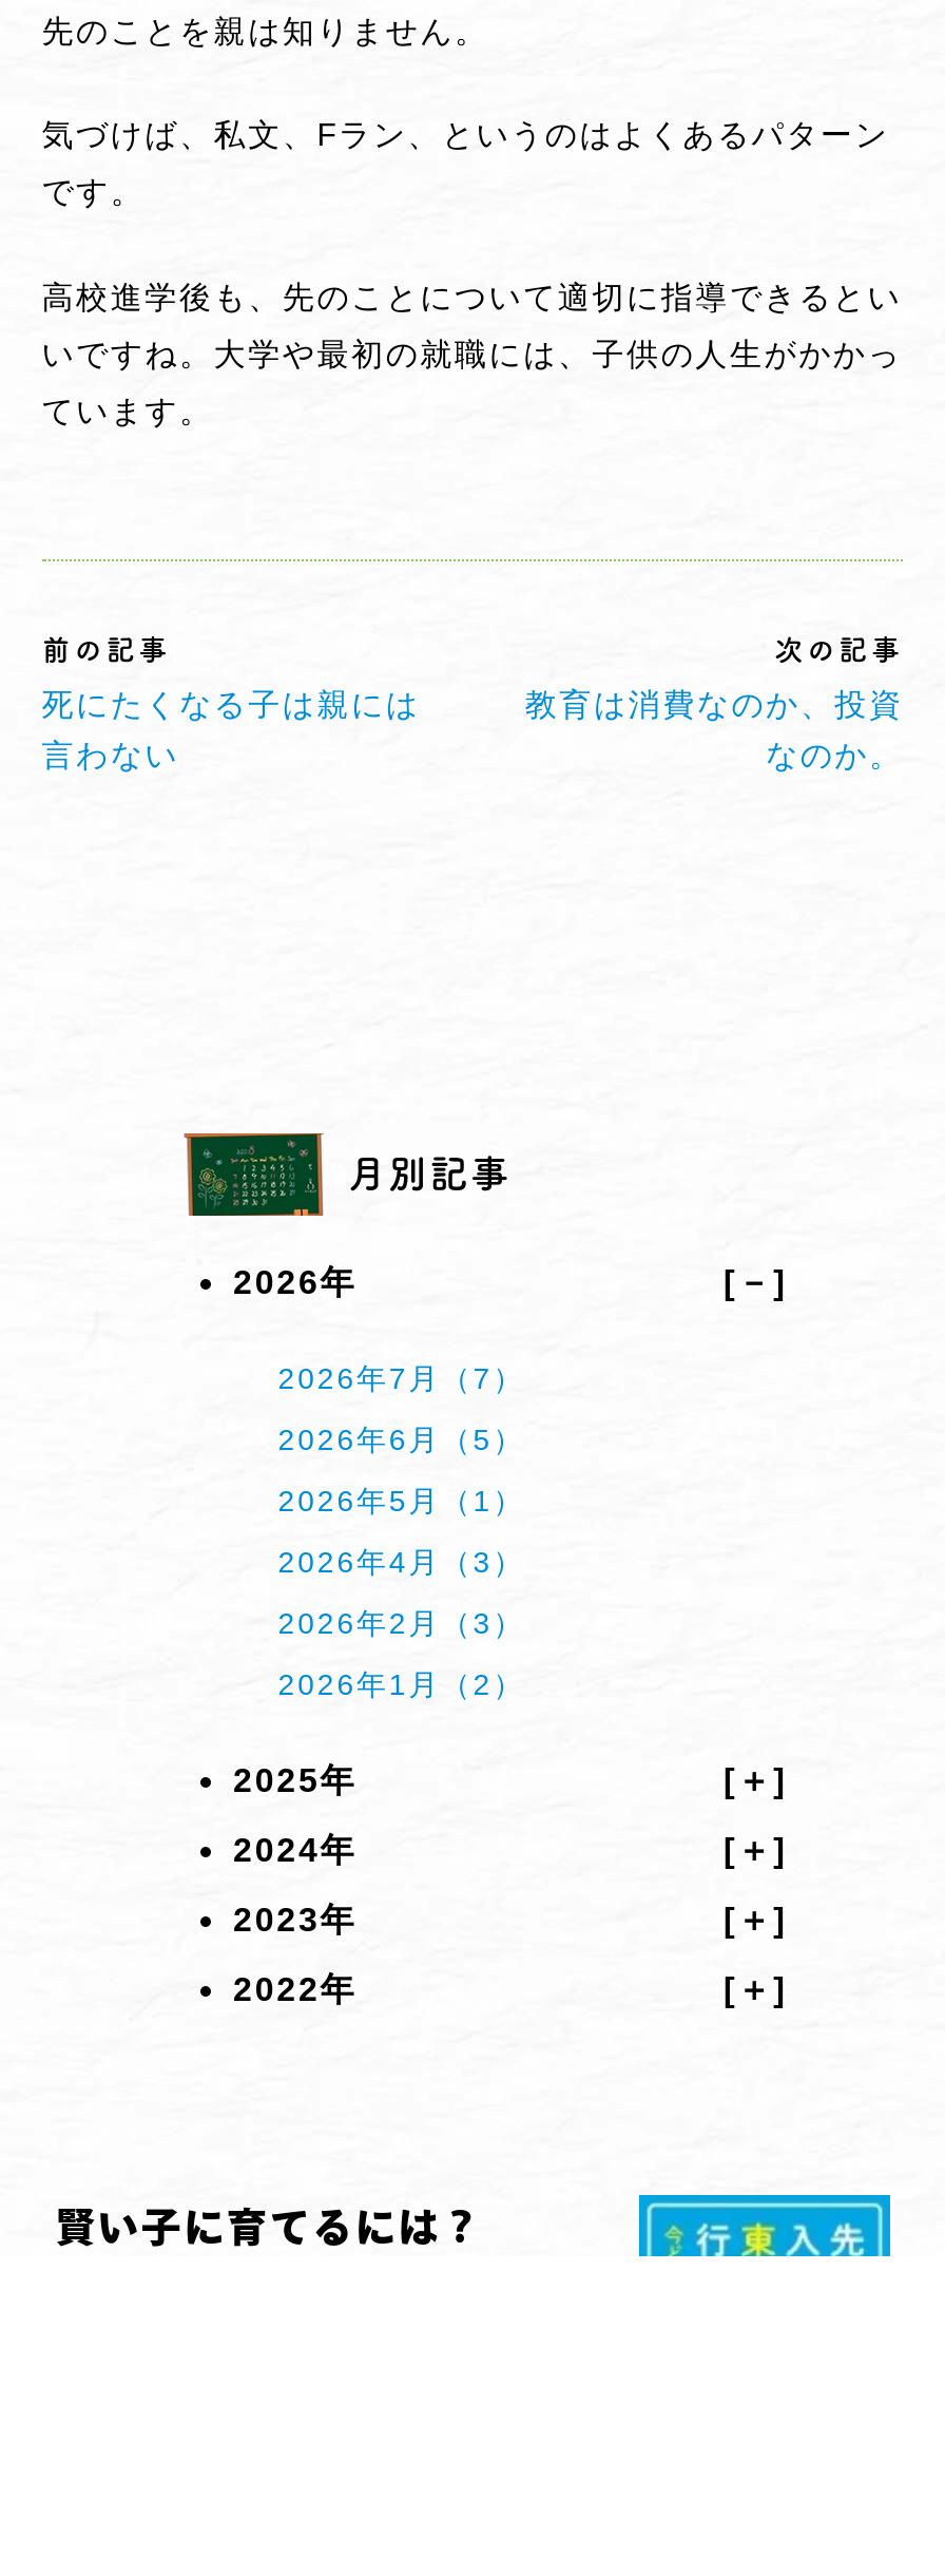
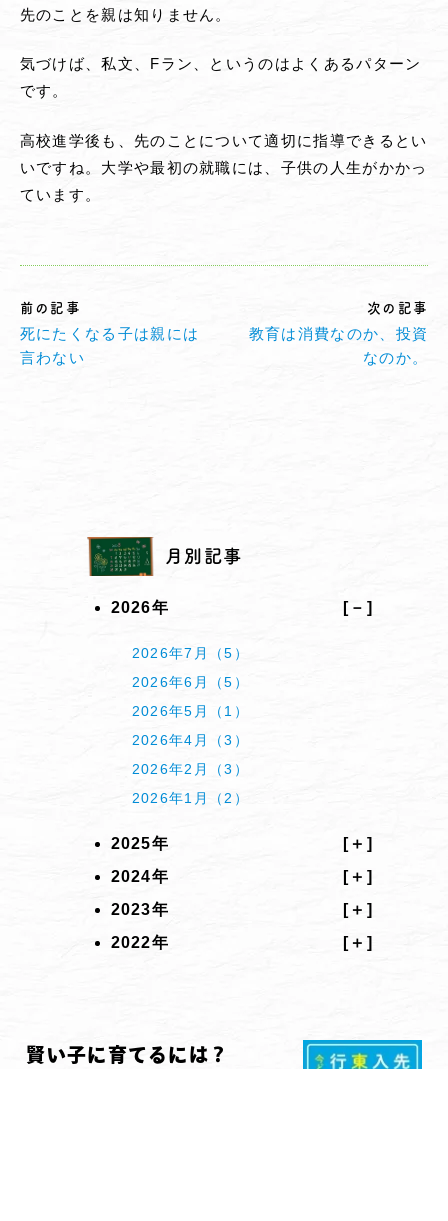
[278,1361,525,1395] 2026年7月（7） -> [132,645,249,661] 2026年7月（5）

